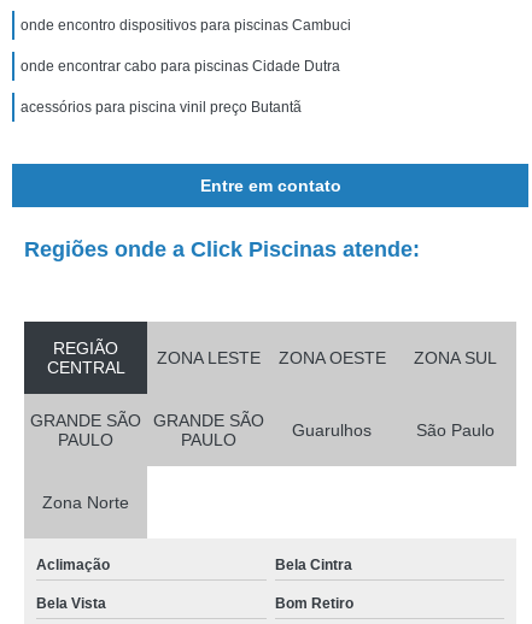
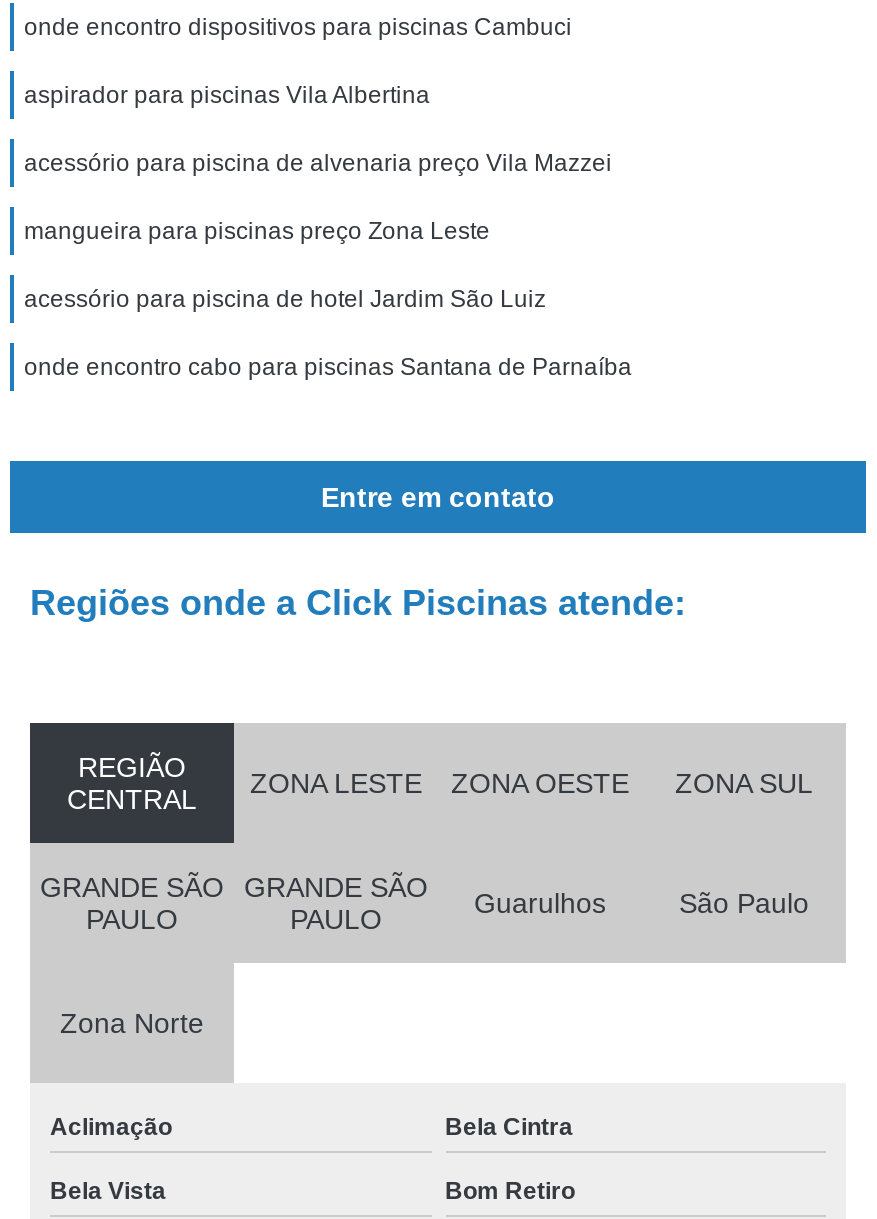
[21,58,340,116] onde encontrar cabo para piscinas Cidade Dutra | acessórios para piscina vinil preço Butantã -> [24,81,632,381] aspirador para piscinas Vila Albertina | acessório para piscina de alvenaria preço Vila Mazzei | mangueira para piscinas preço Zona Leste | acessório para piscina de hotel Jardim São Luiz | onde encontro cabo para piscinas Santana de Parnaíba

